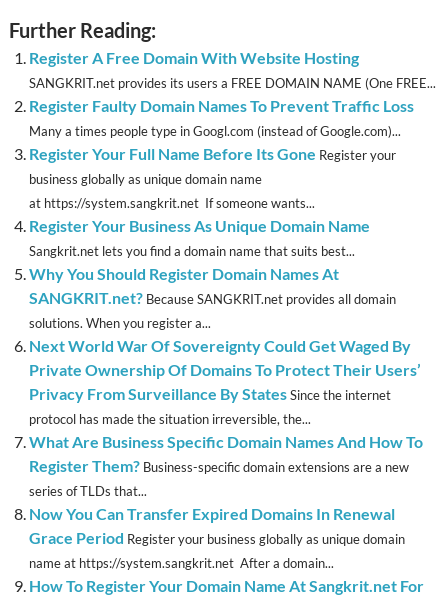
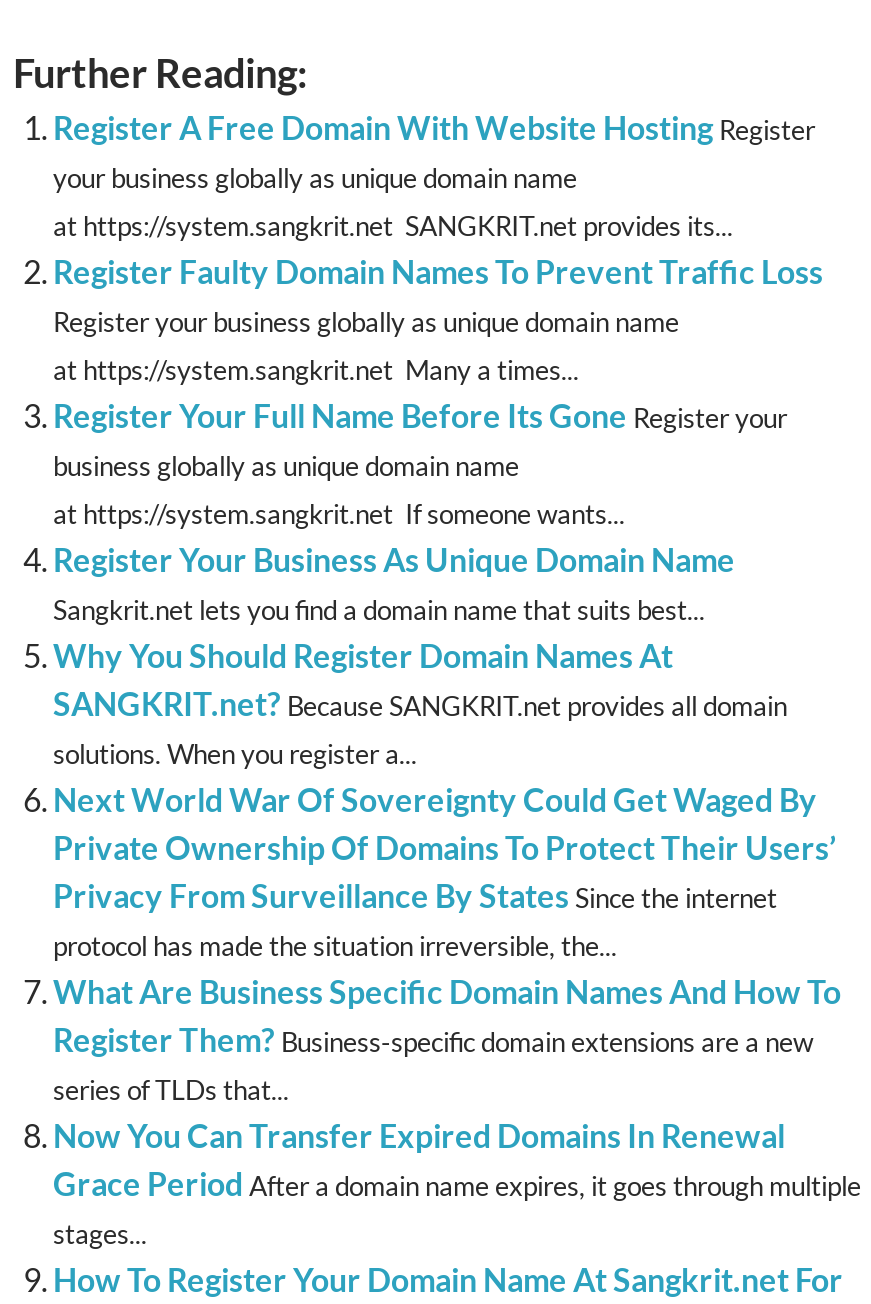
[29,48,436,91] Register A Free Domain With Website Hosting | SANGKRIT.net provides its users a FREE DOMAIN NAME (One FREE... -> [53,109,815,243] Register A Free Domain With Website Hosting Register | your business globally as unique domain name | at https://system.sangkrit.net SANGKRIT.net provides its...
[29,123,401,139] Many a times people type in Googl.com (instead of Google.com)... -> [53,307,679,387] Register your business globally as unique domain name | at https://system.sangkrit.net Many a times...
[29,528,405,571] Grace Period Register your business globally as unique domain | name at https://system.sangkrit.net After a domain... -> [53,1165,861,1251] Grace Period After a domain name expires, it goes through multiple | stages...

